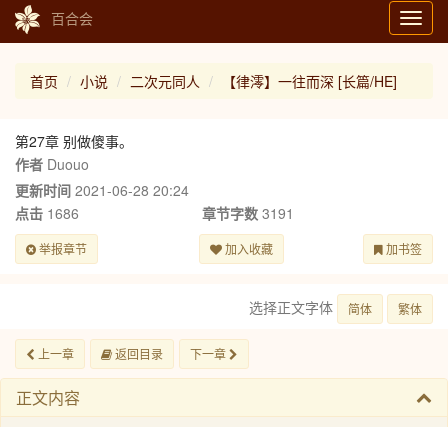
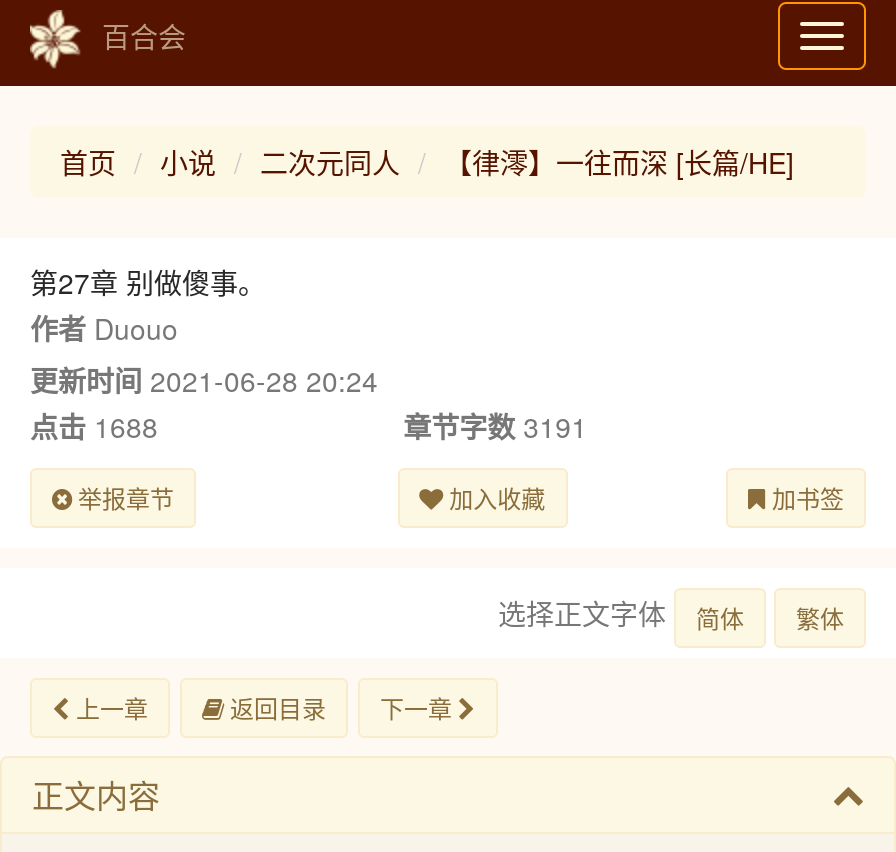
[15,203,79,223] 点击1686 -> [30,406,158,446] 点击1688

